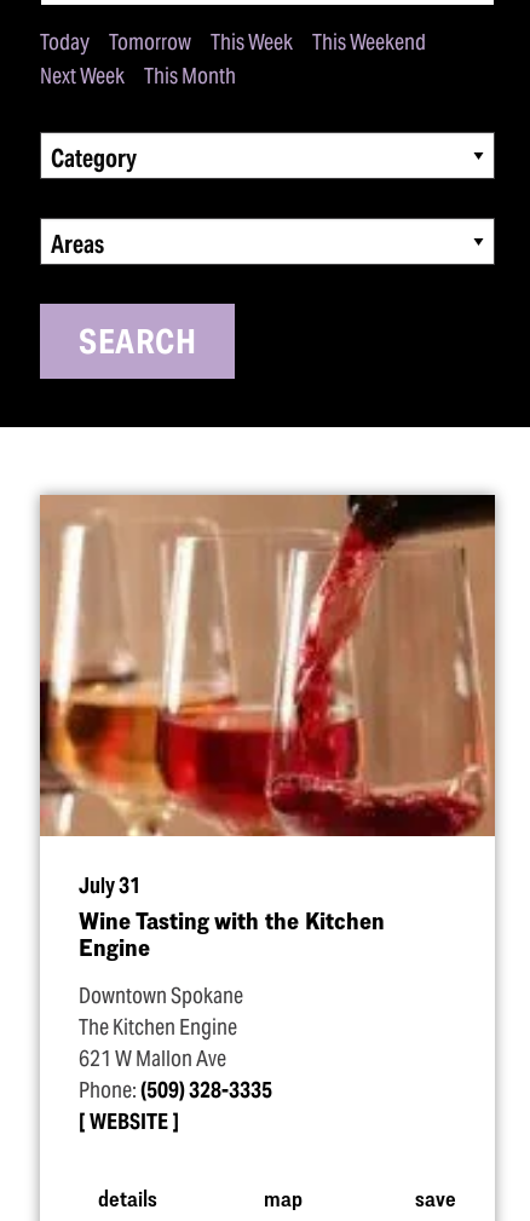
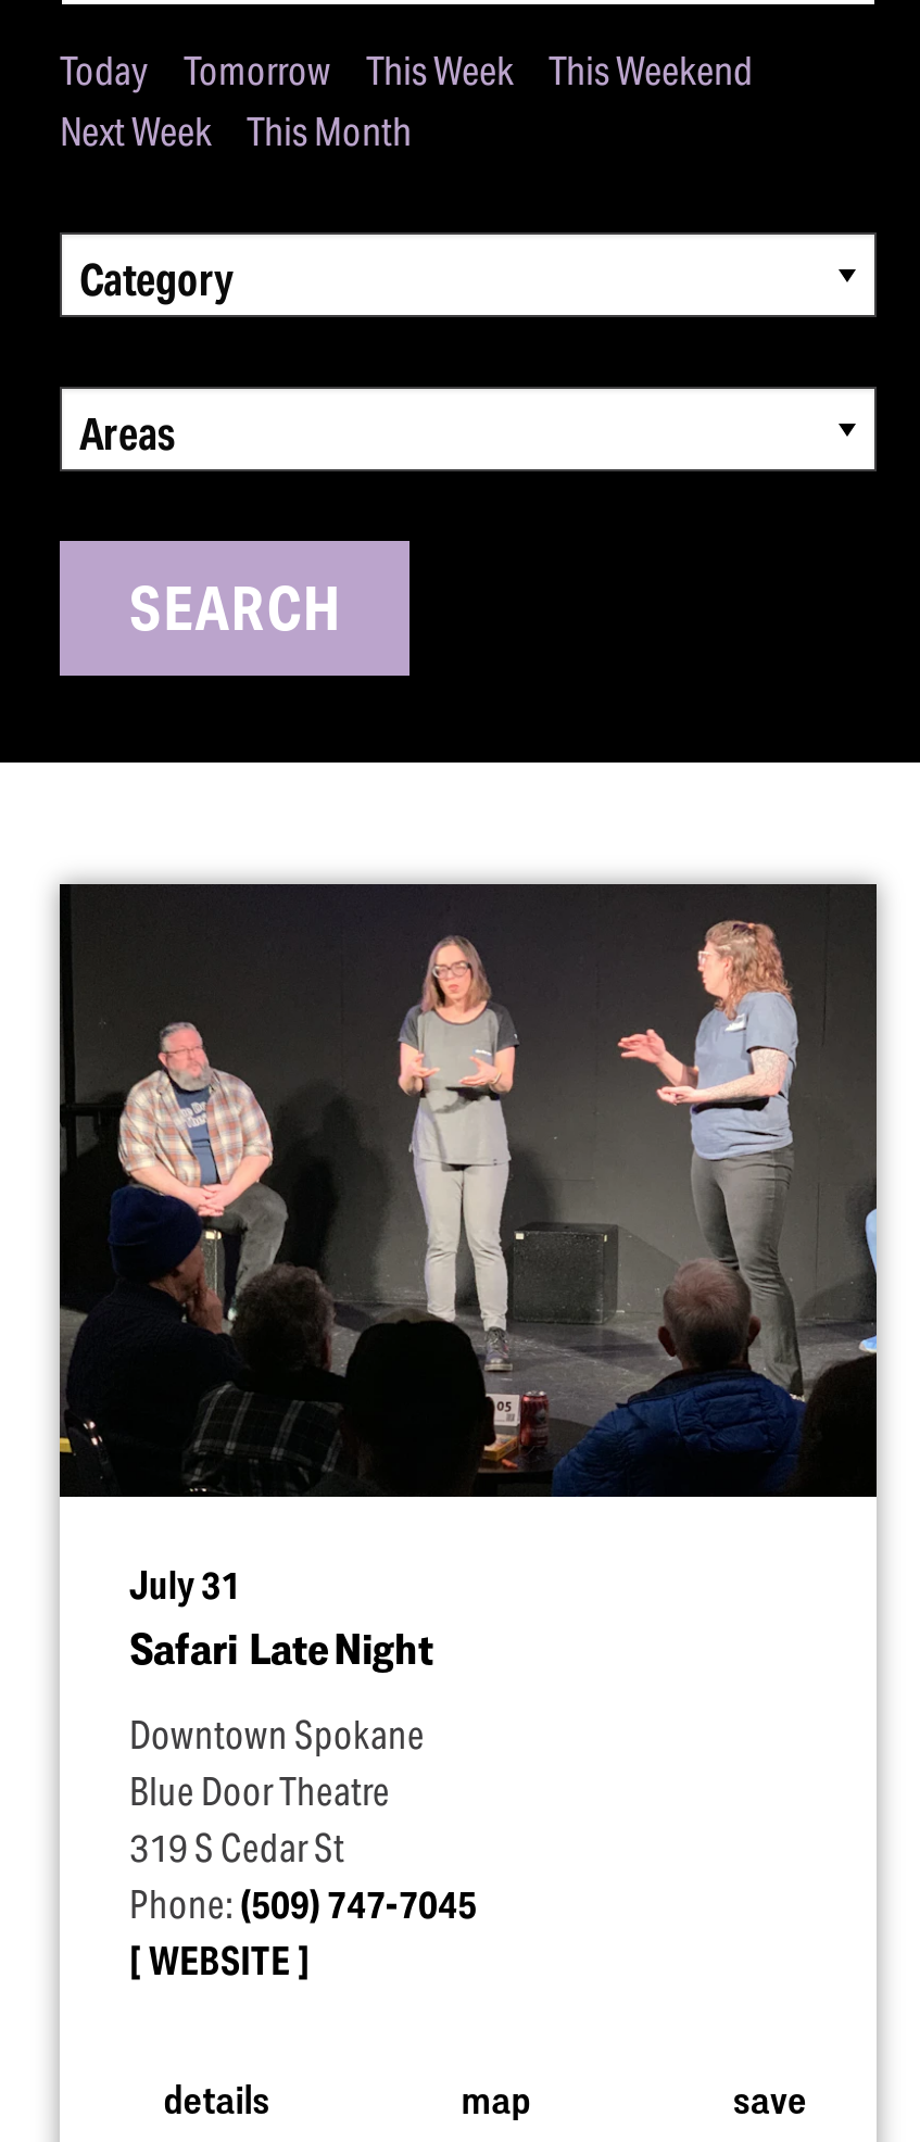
[39,494,496,837] [image] -> [58,882,879,1499] [image]
[79,906,385,961] Wine Tasting with the Kitchen | Engine -> [129,1623,433,1673] Safari Late Night
[79,1014,272,1104] The Kitchen Engine | 621 W Mallon Ave | Phone: (509) 328-3335 -> [129,1768,477,1929] Blue Door Theatre | 319 S Cedar St | Phone: (509) 747-7045

